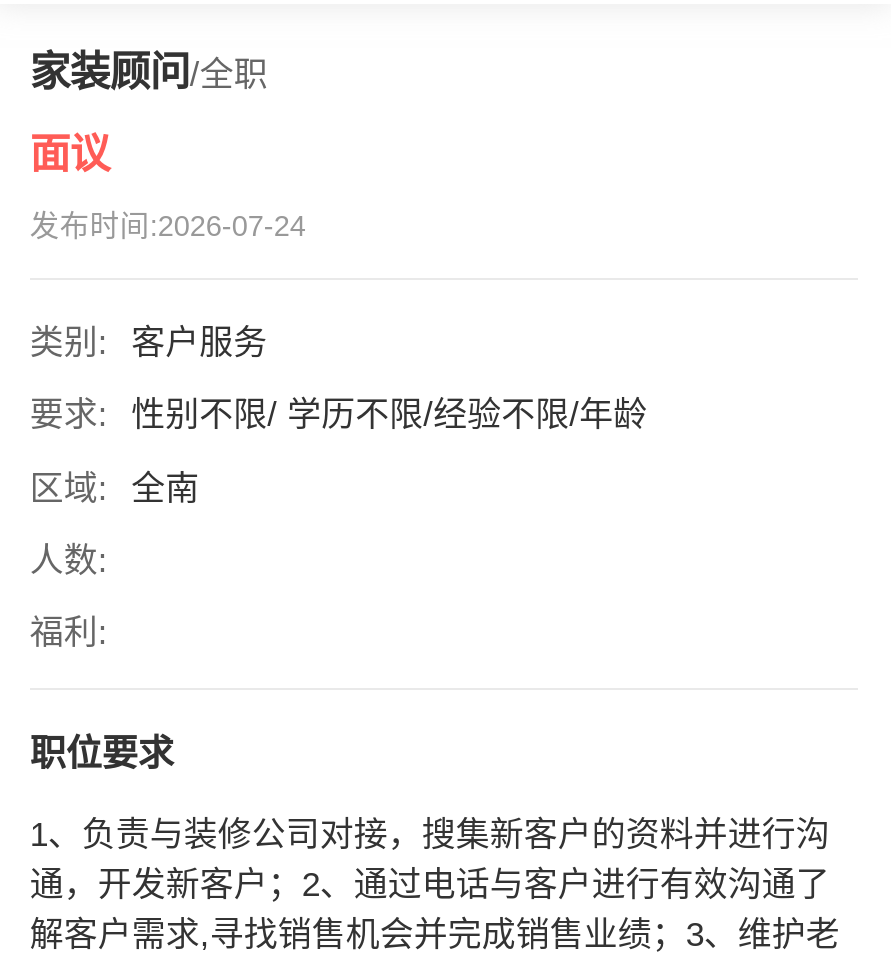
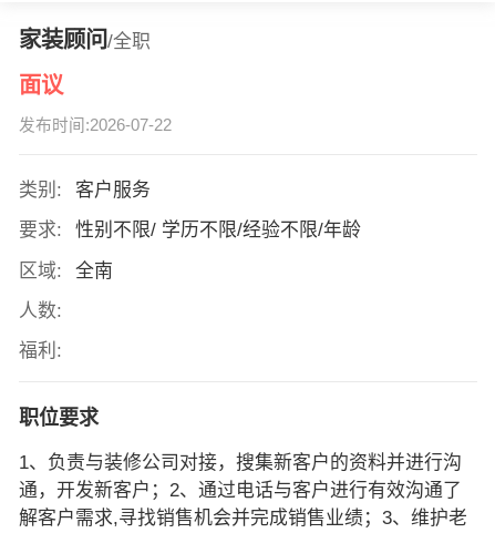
[30,210,306,242] 发布时间:2026-07-24 -> [19,117,172,134] 发布时间:2026-07-22

